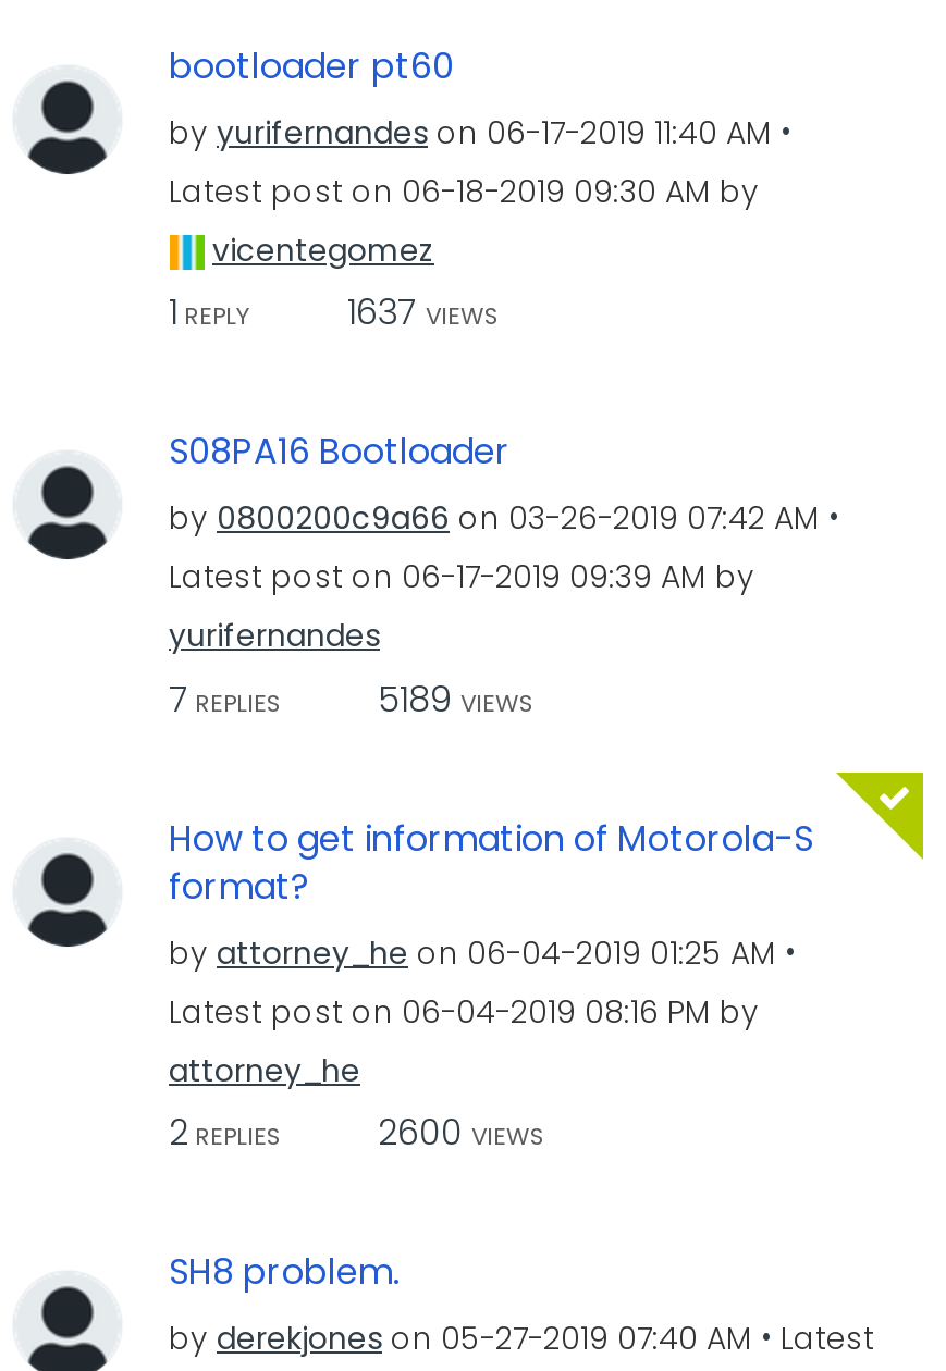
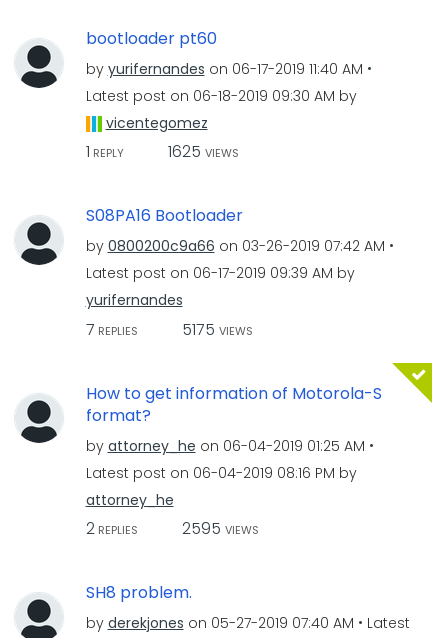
[169,287,500,337] 1 REPLY 1637 VIEWS -> [85,140,238,163] 1 REPLY 1625 VIEWS
[169,674,535,724] 7 REPLIES 5189 VIEWS -> [85,317,252,340] 7 REPLIES 5175 VIEWS
[169,1108,545,1158] 2 REPLIES 2600 VIEWS -> [85,517,258,540] 2 REPLIES 2595 VIEWS

